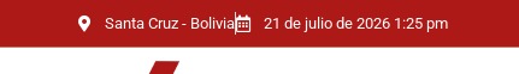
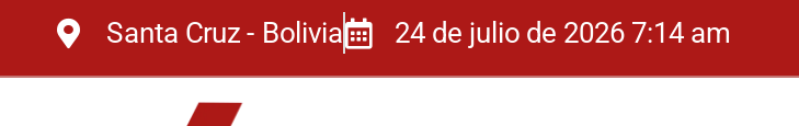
[105,14,447,32] Santa Cruz - Bolivia 21 de julio de 2026 1:25 pm -> [106,16,730,49] Santa Cruz - Bolivia 24 de julio de 2026 7:14 am

